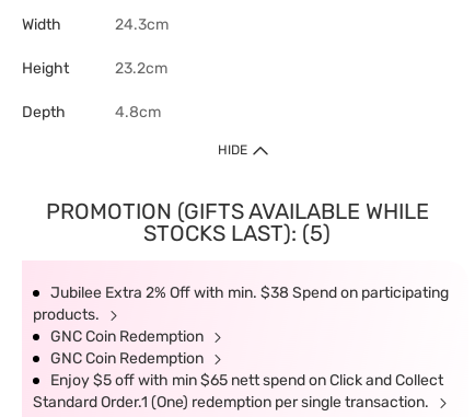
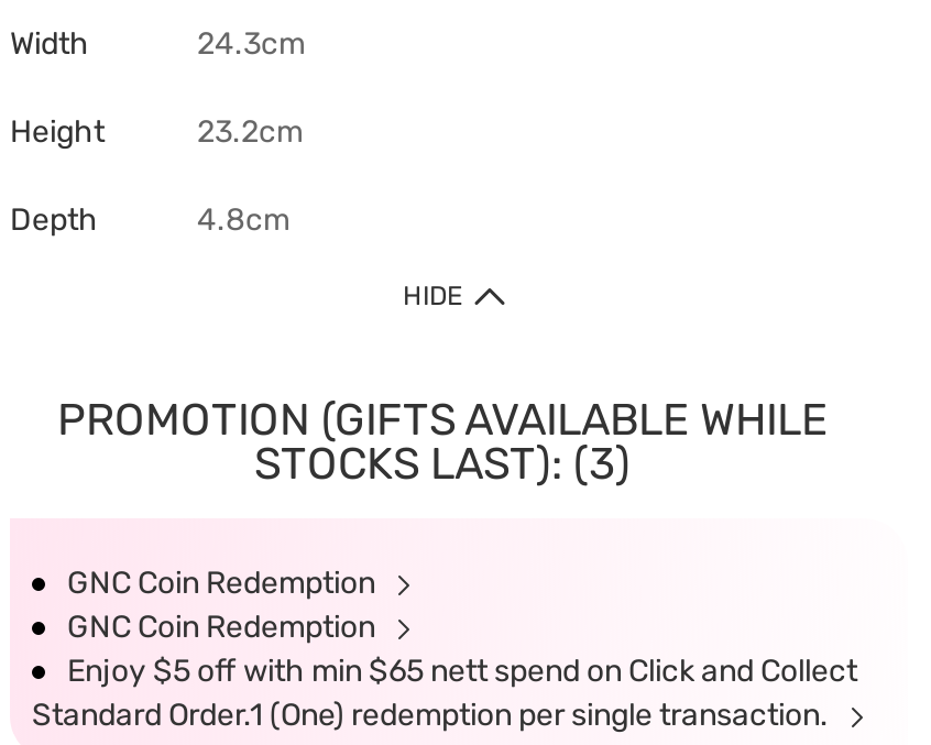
[33,220,449,324] STOCKS LAST): (5) | Jubilee Extra 2% Off with min. $38 Spend on participating | products. -> [254,437,631,490] STOCKS LAST): (3)

